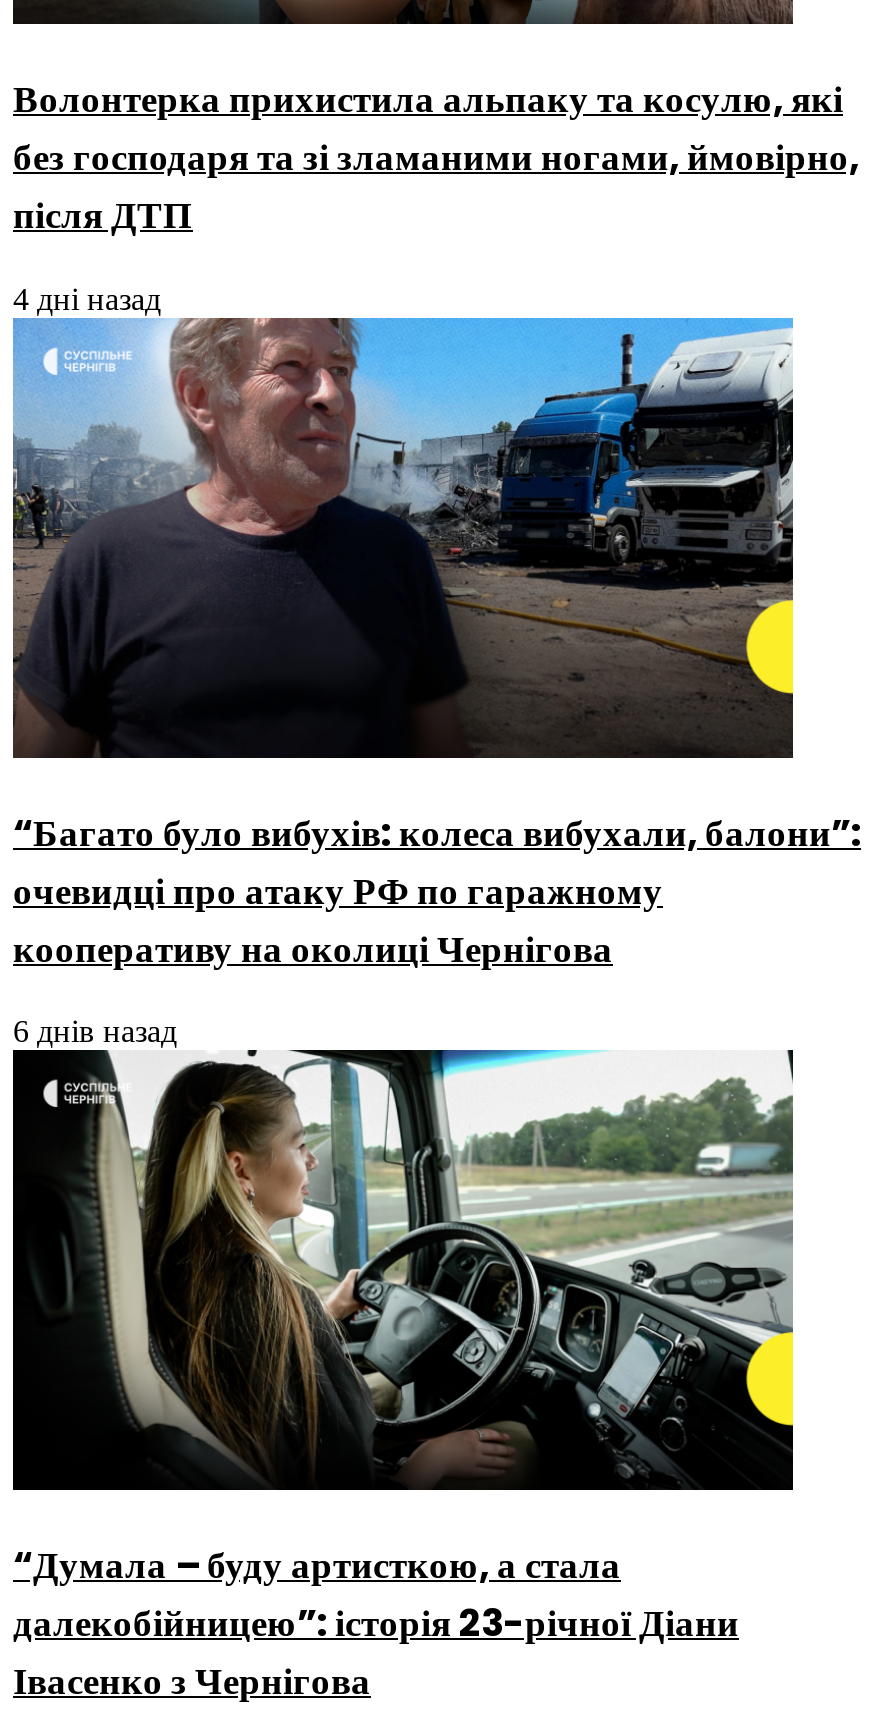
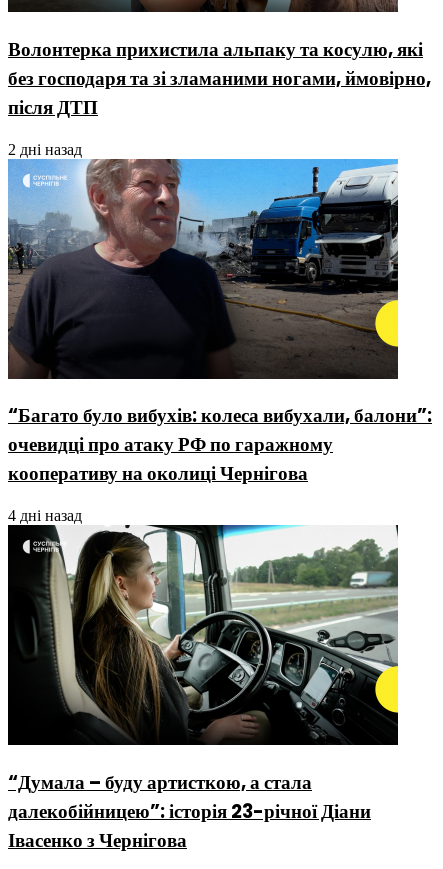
[13,282,161,316] 4 дні назад -> [8,141,82,158] 2 дні назад
[13,1014,177,1048] 6 днів назад -> [8,507,82,524] 4 дні назад

